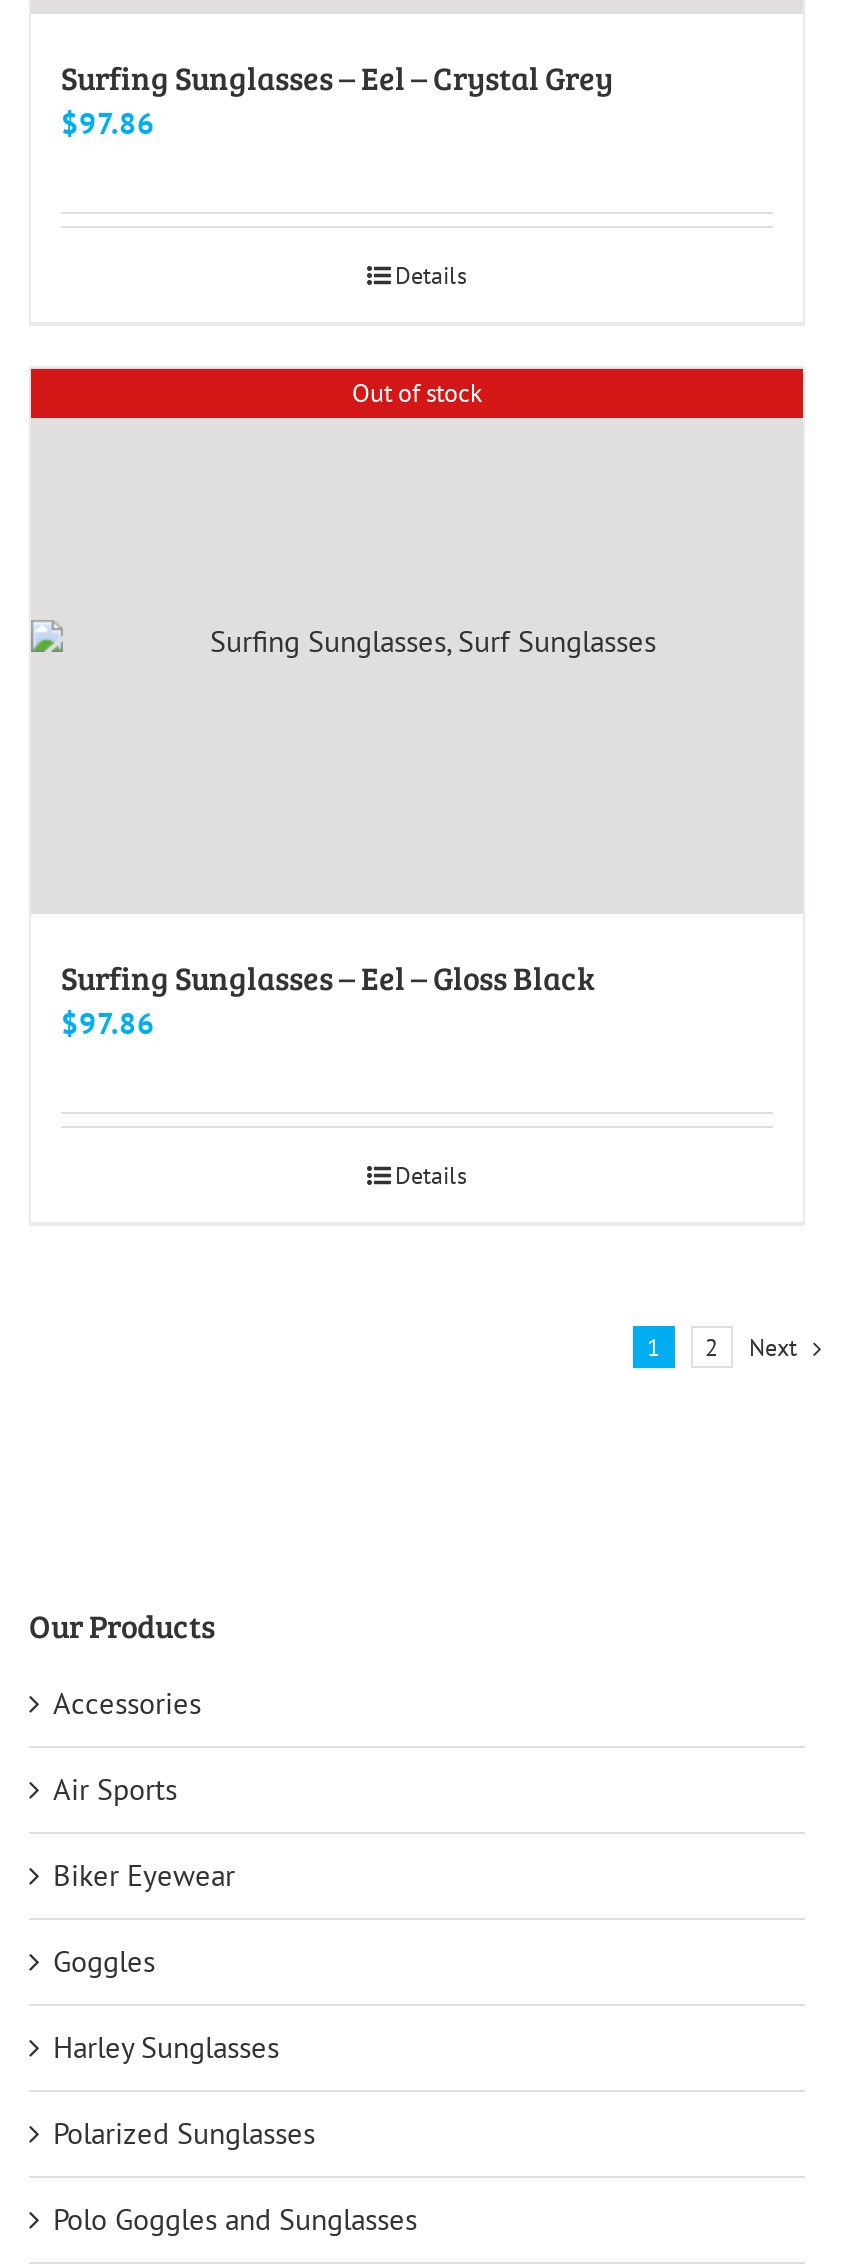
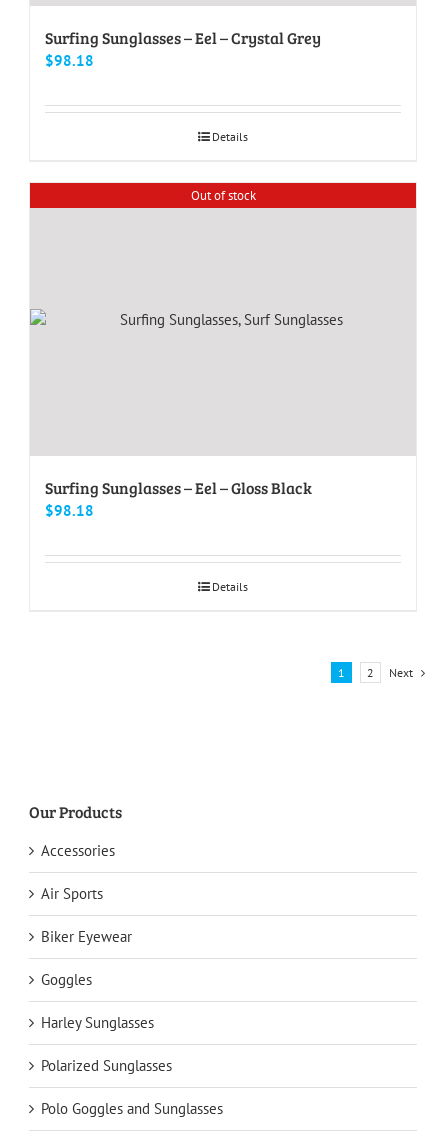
[61,105,155,143] $97.86 -> [45,51,94,70] $98.18
[61,1005,155,1043] $97.86 -> [45,501,94,520] $98.18

